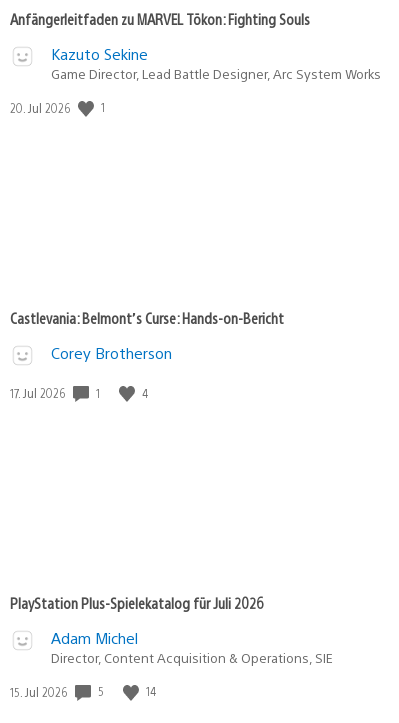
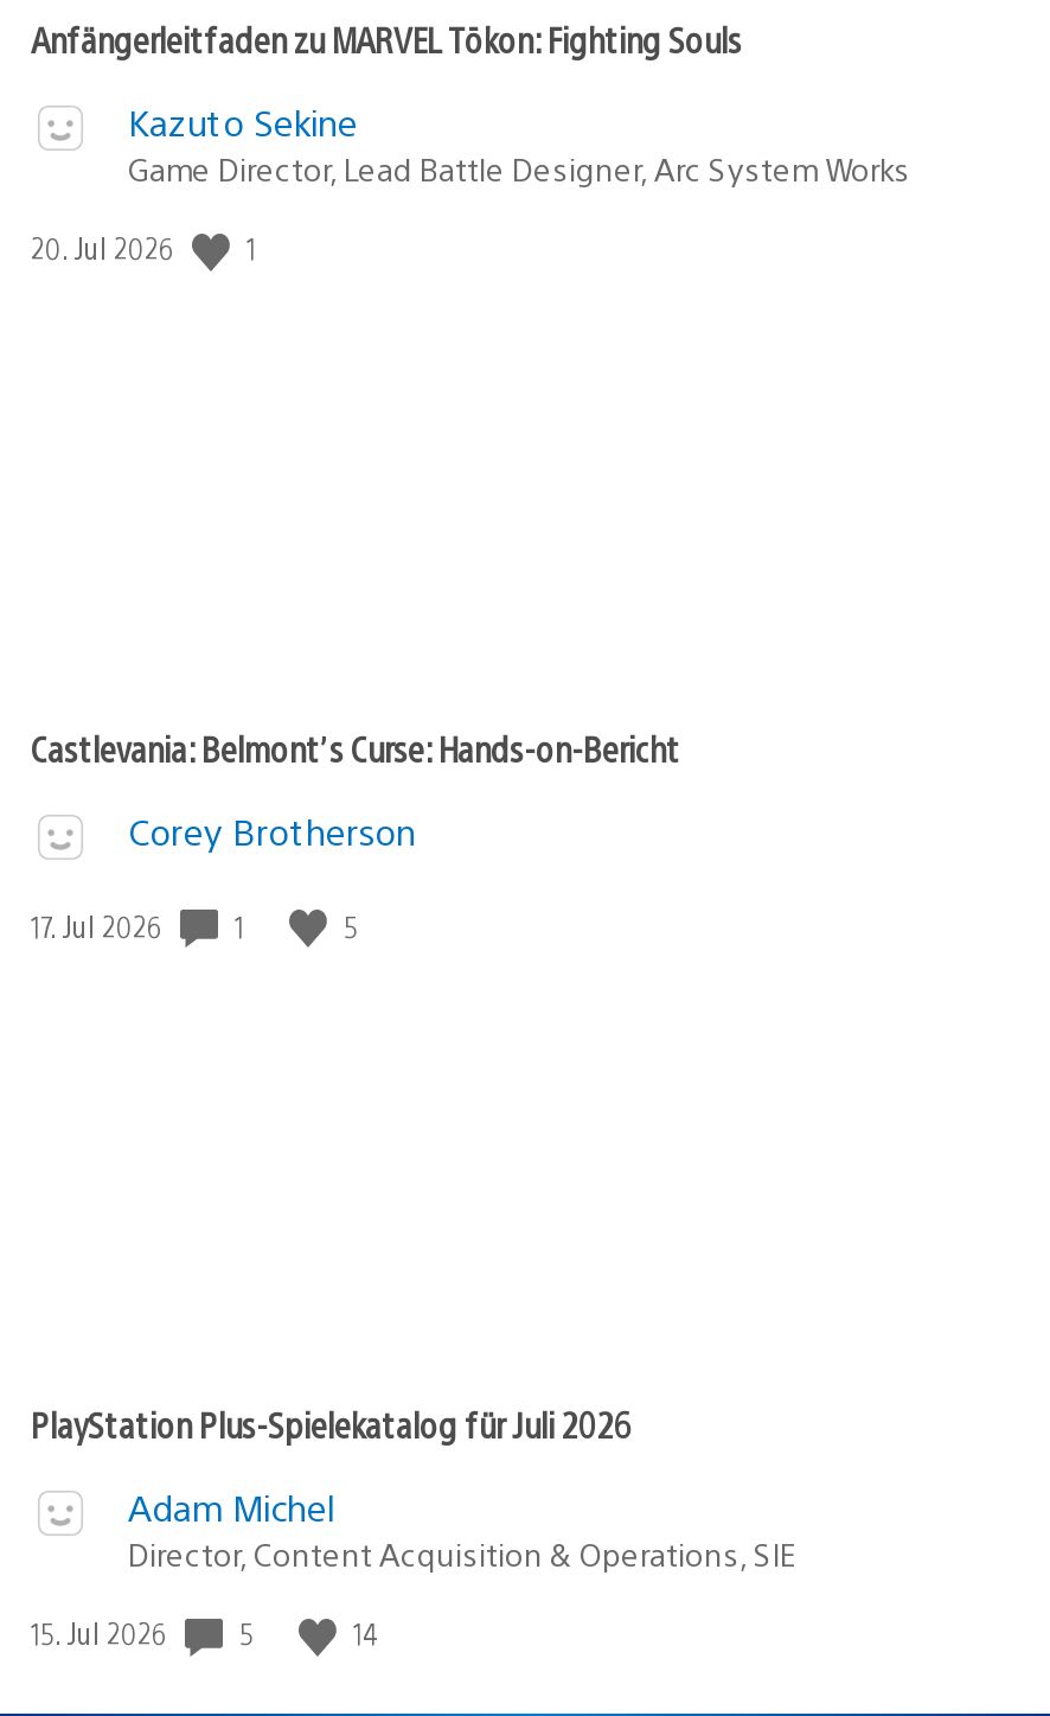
[142,384,148,401] 4 -> [344,903,358,944] 5

